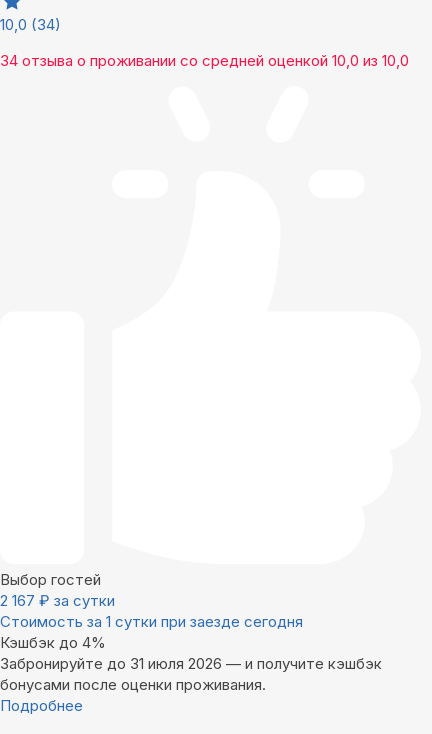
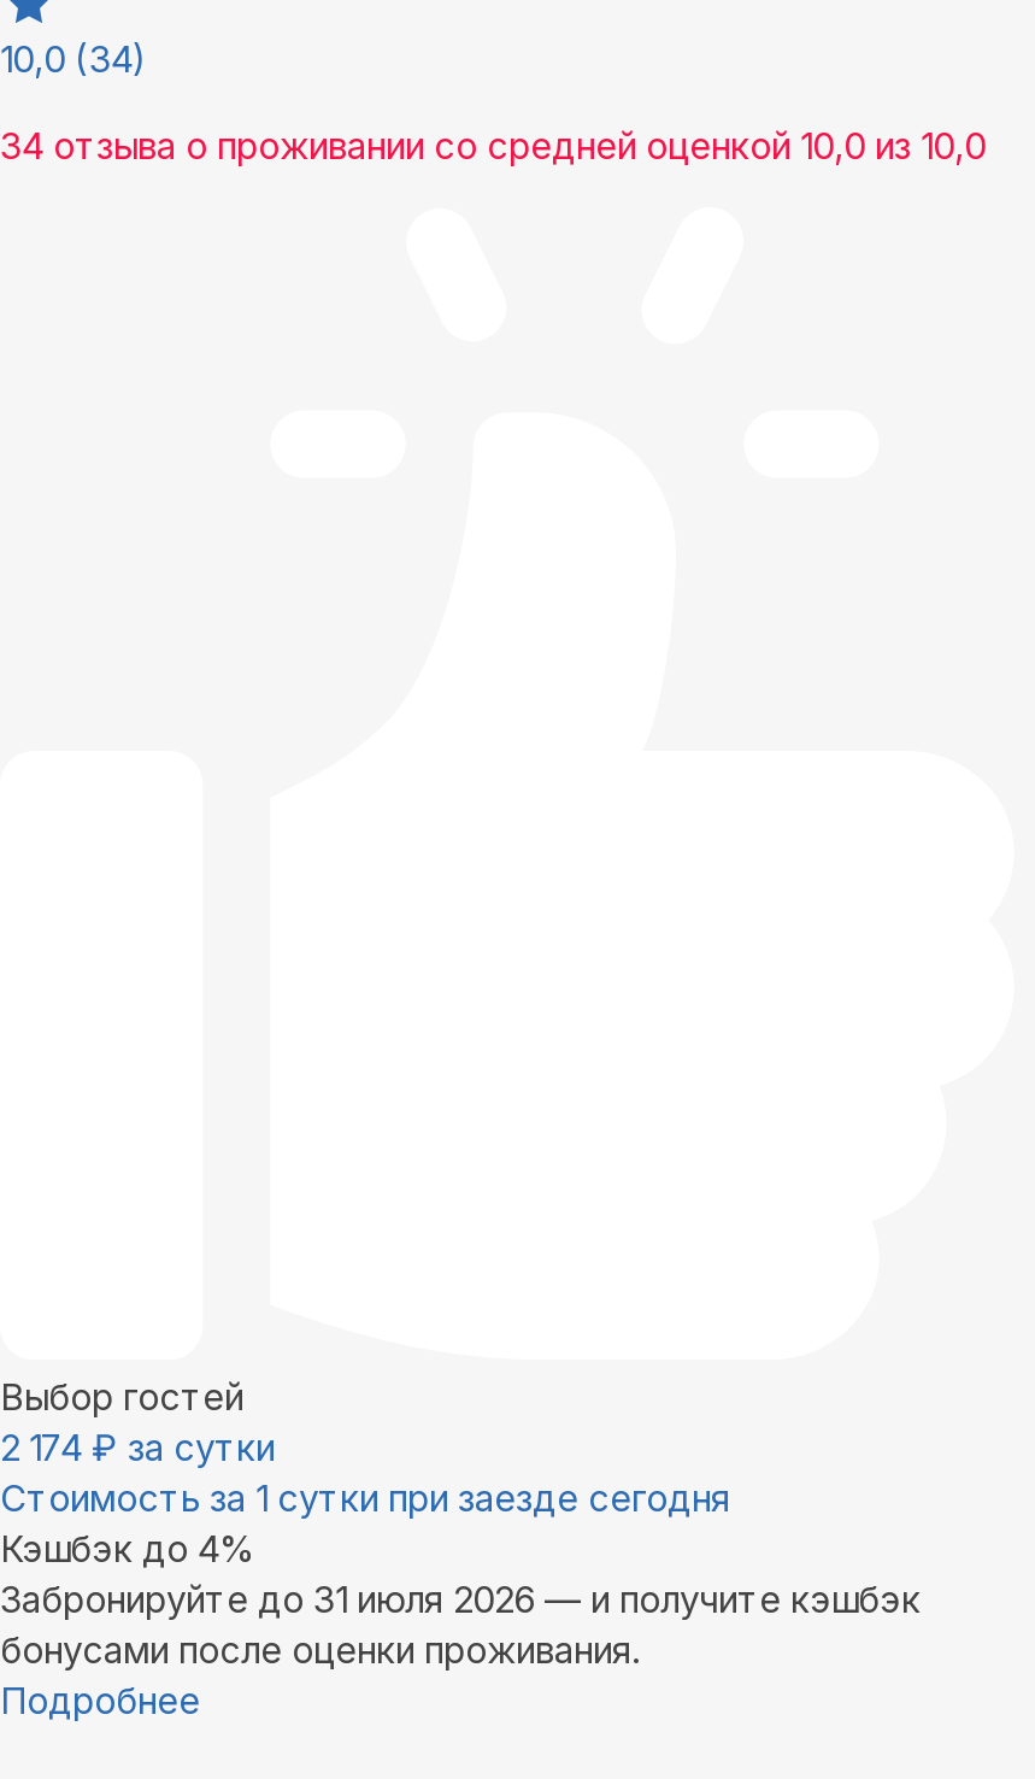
[0,591,115,610] 2 167 ₽ за сутки -> [0,1424,275,1470] 2 174 ₽ за сутки

